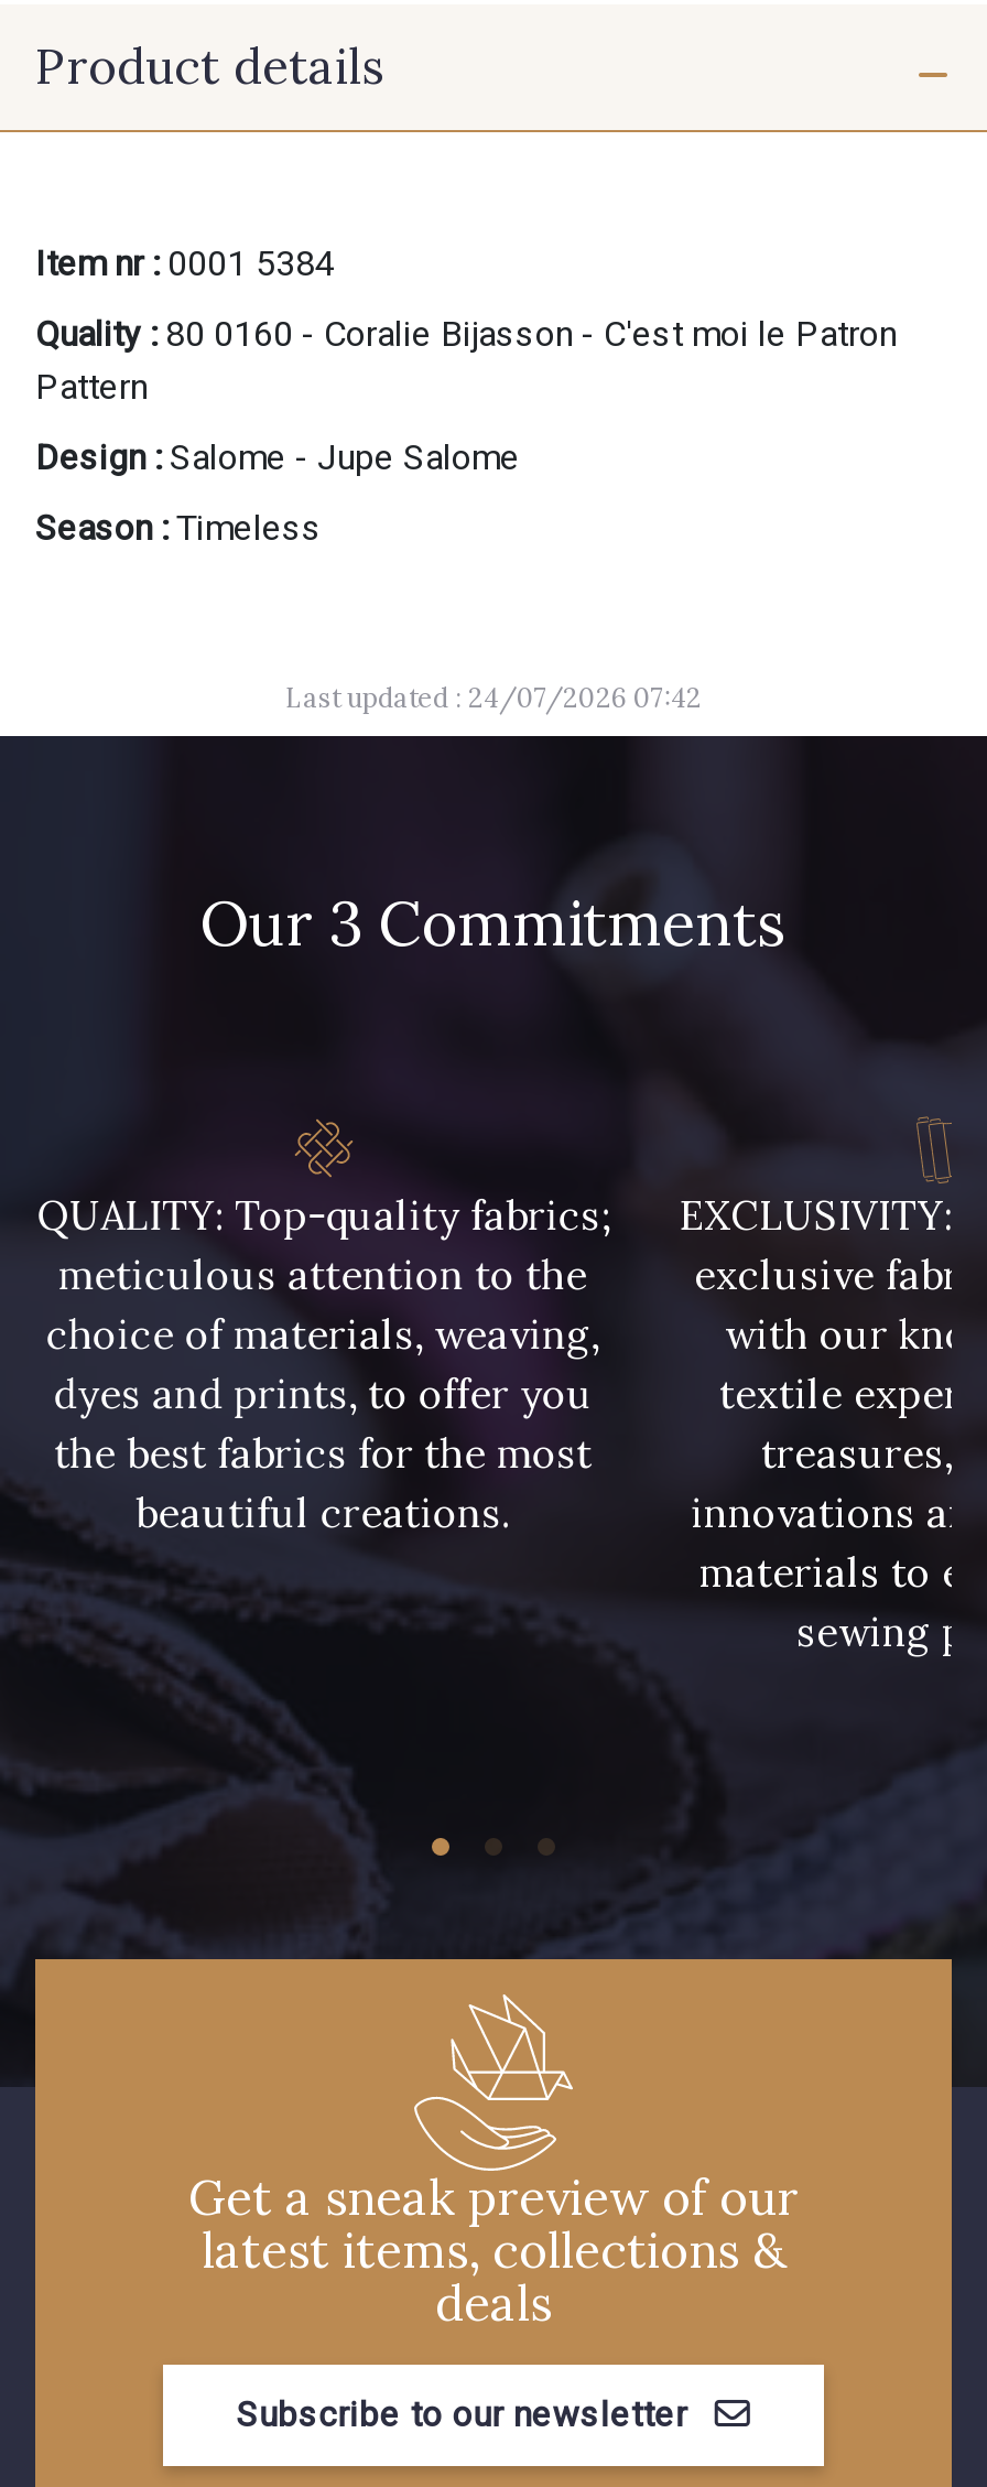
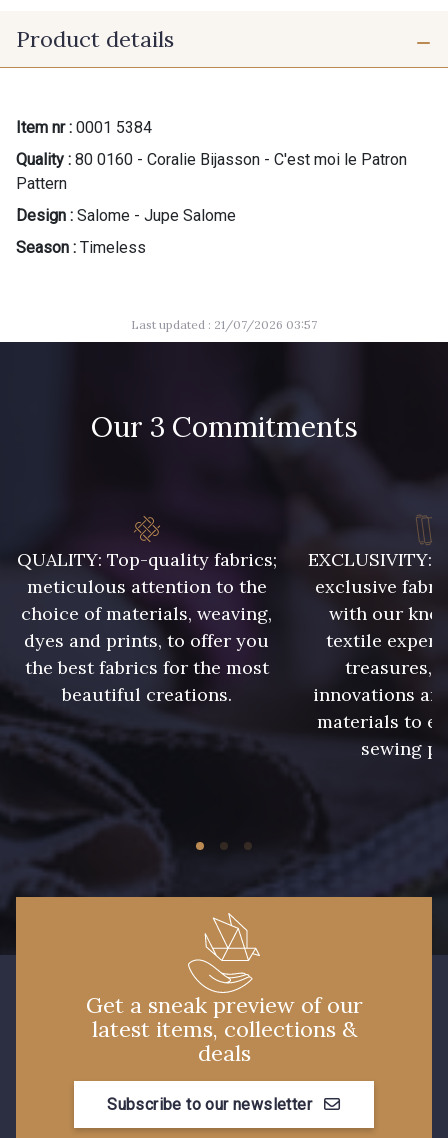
[285,679,702,712] Last updated : 24/07/2026 07:42 -> [131,317,317,332] Last updated : 21/07/2026 03:57

